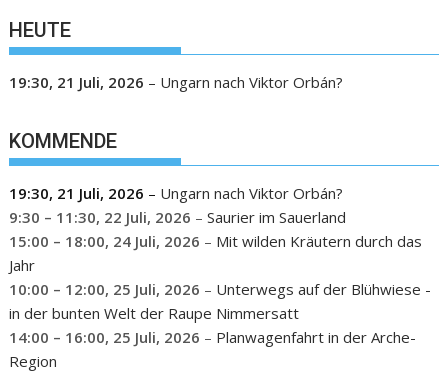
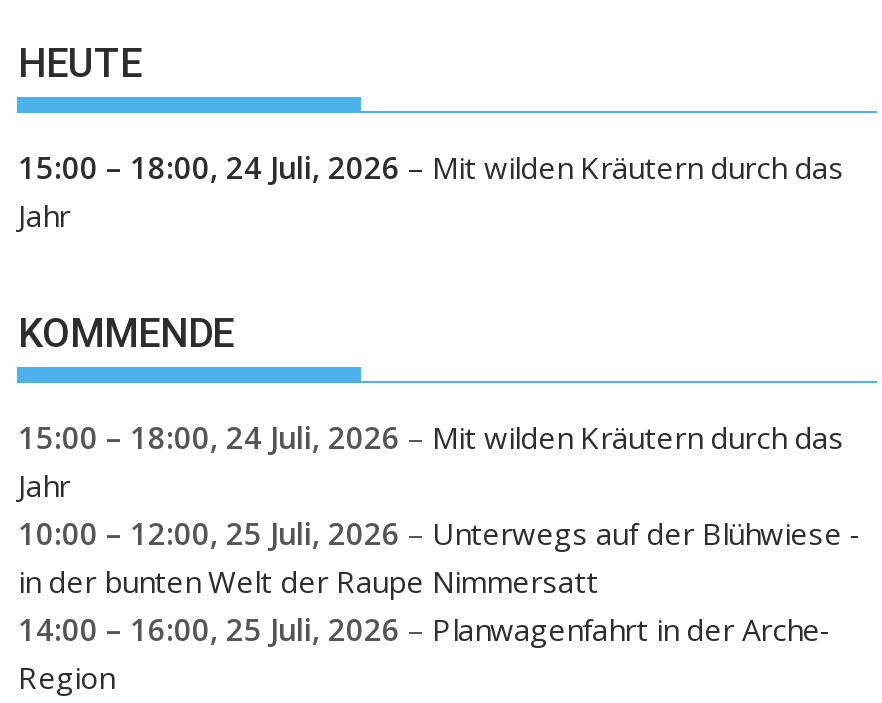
[9,72,343,92] 19:30, 21 Juli, 2026 – Ungarn nach Viktor Orbán? -> [18,147,844,235] 15:00 – 18:00, 24 Juli, 2026 – Mit wilden Kräutern durch das | Jahr
moved [9,128,117,152] -> [18,308,234,356]: KOMMENDE
[9,182,346,226] 19:30, 21 Juli, 2026 – Ungarn nach Viktor Orbán? | 9:30 – 11:30, 22 Juli, 2026 – Saurier im Sauerland -> none

